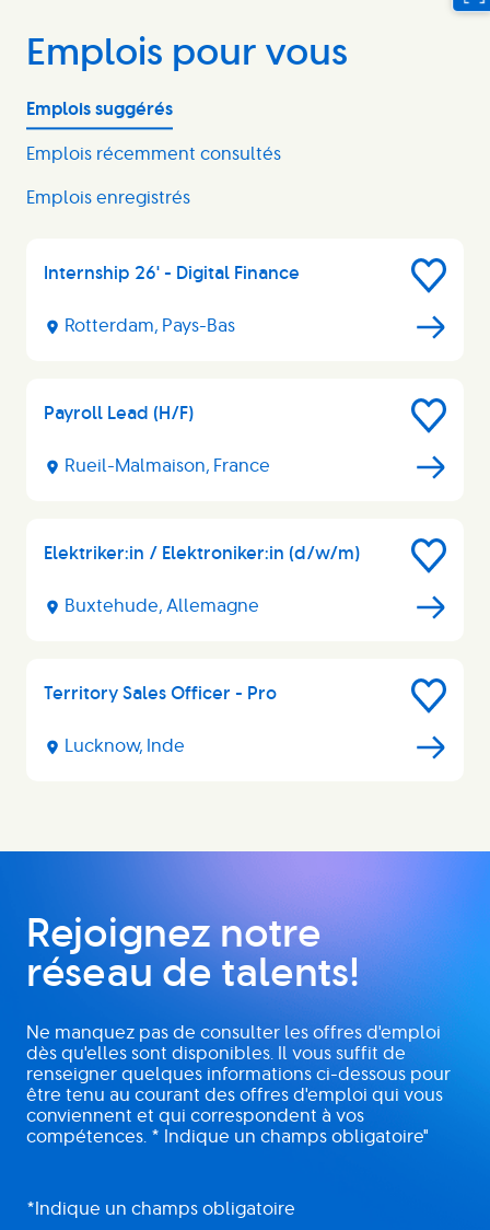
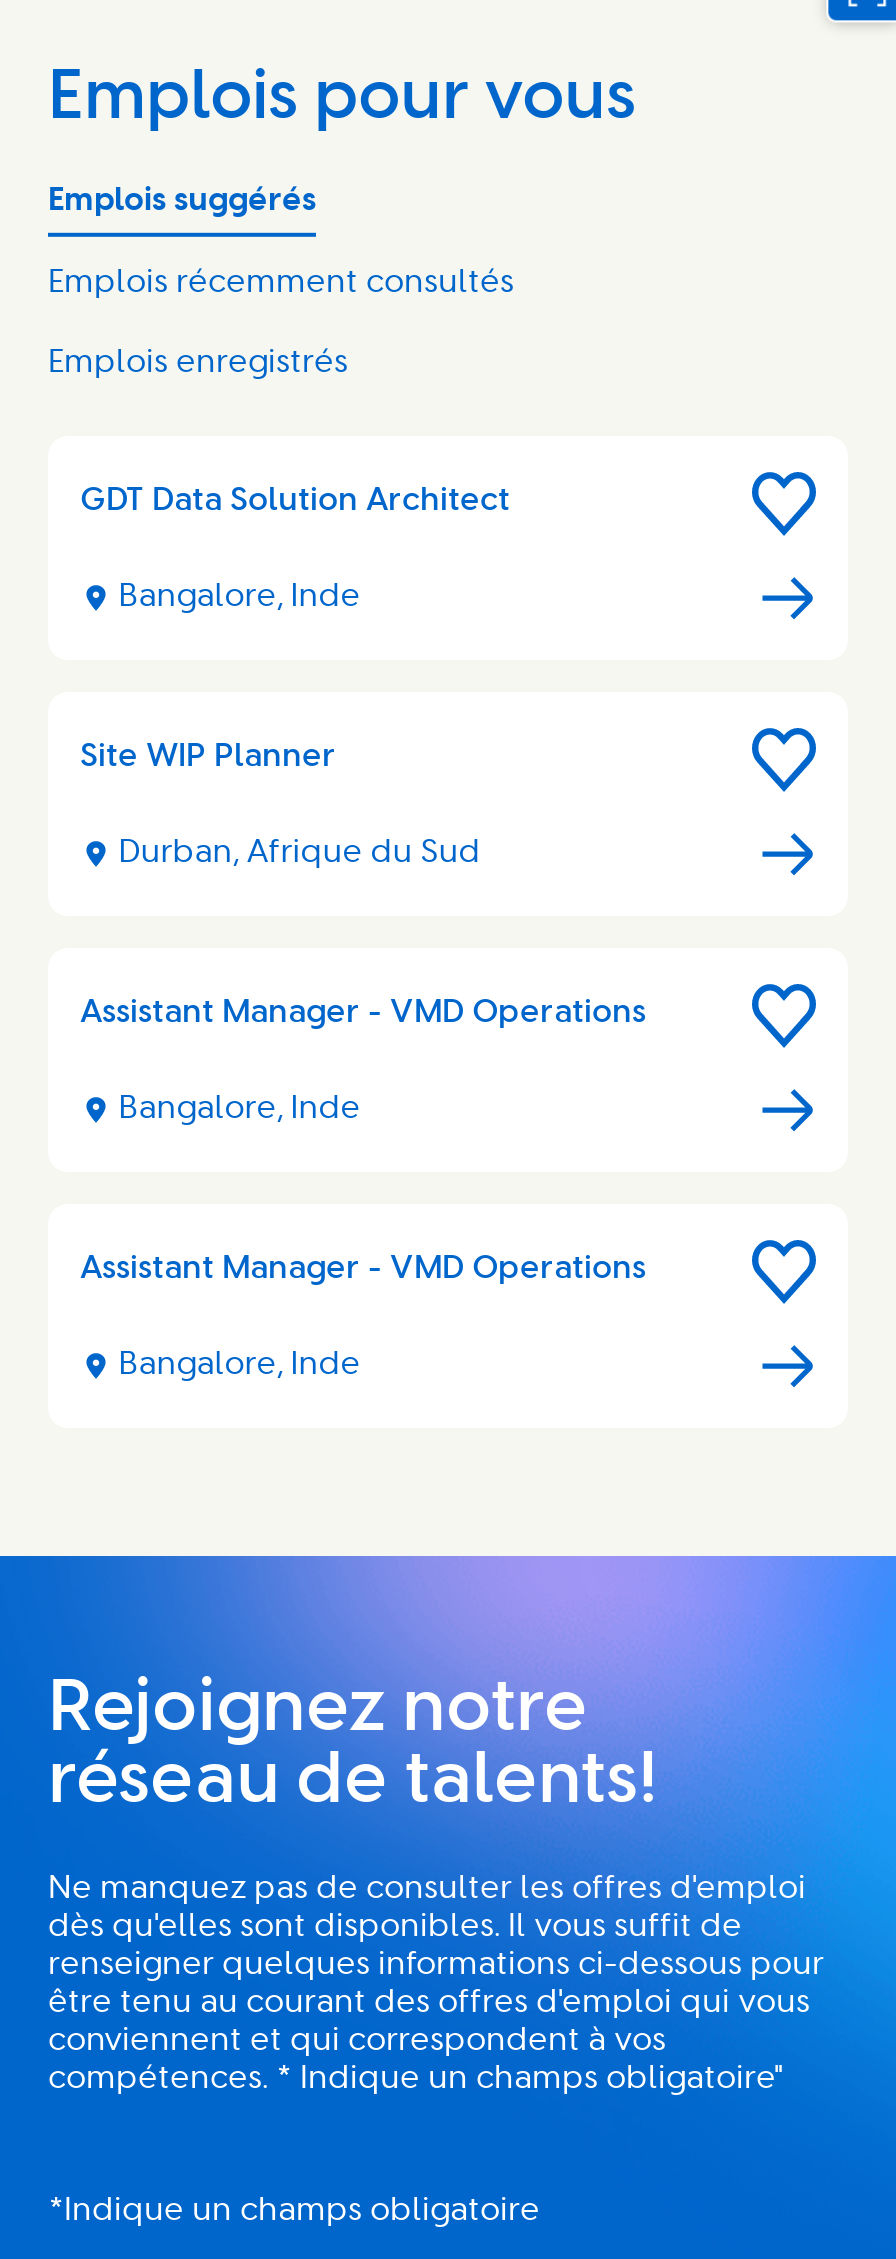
[44,265,300,283] Internship 26' - Digital Finance -> [80,485,510,517] GDT Data Solution Architect
[65,318,235,335] Rotterdam, Pays-Bas -> [118,581,360,613] Bangalore, Inde
[44,405,194,423] Payroll Lead (H/F) -> [80,741,336,773] Site WIP Planner
[65,458,270,475] Rueil-Malmaison, France -> [118,837,480,869] Durban, Afrique du Sud
[44,545,360,563] Elektriker:in / Elektroniker:in (d/w/m) -> [80,997,646,1029] Assistant Manager - VMD Operations
[65,598,259,615] Buxtehude, Allemagne -> [118,1093,360,1125] Bangalore, Inde
[44,685,277,703] Territory Sales Officer - Pro -> [80,1253,646,1285] Assistant Manager - VMD Operations
[65,738,185,755] Lucknow, Inde -> [118,1349,360,1381] Bangalore, Inde

